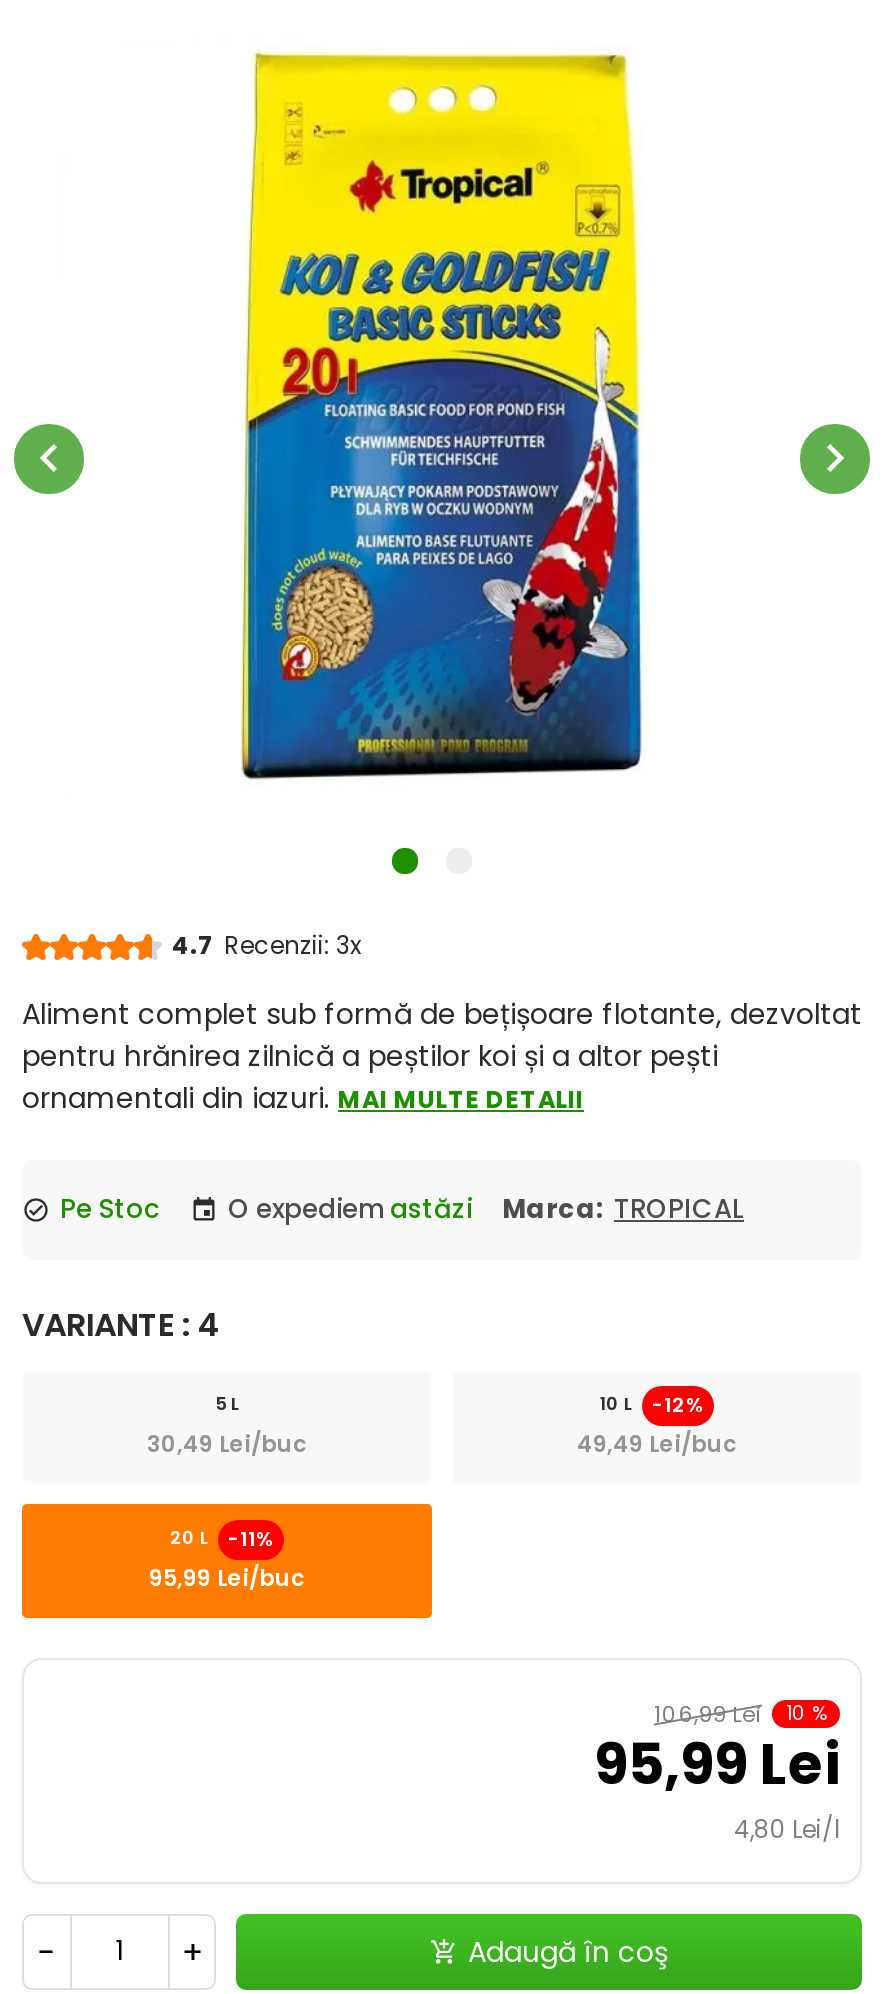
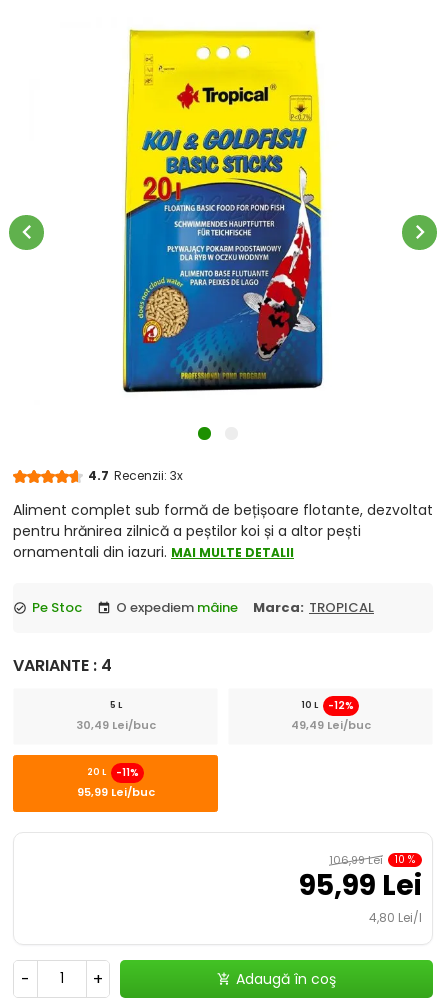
[250,1190,472,1228] O expediem astăzi -> [127,598,238,617] O expediem mâine

